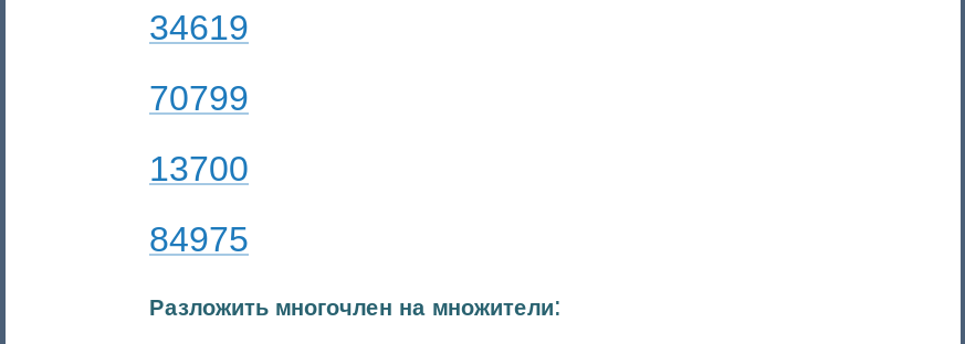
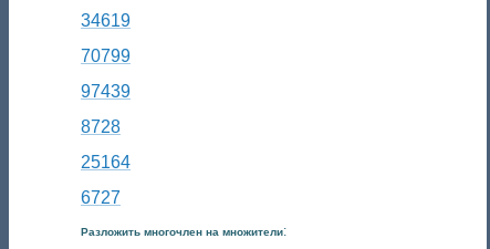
[149,150,249,258] 13700 | 84975 -> [81,82,131,207] 97439 | 8728 | 25164 | 6727

